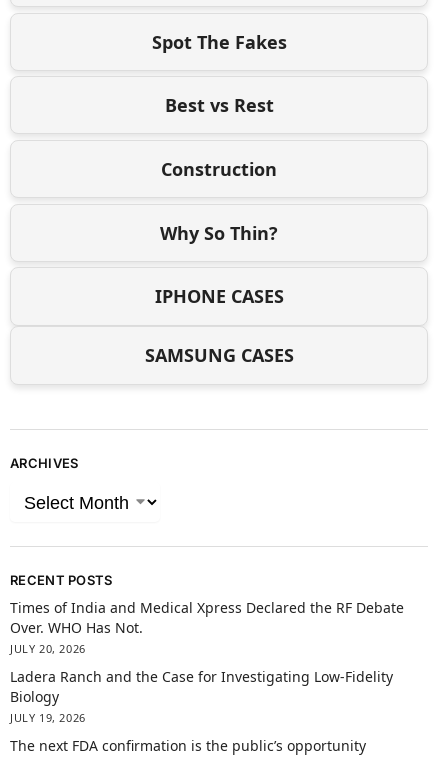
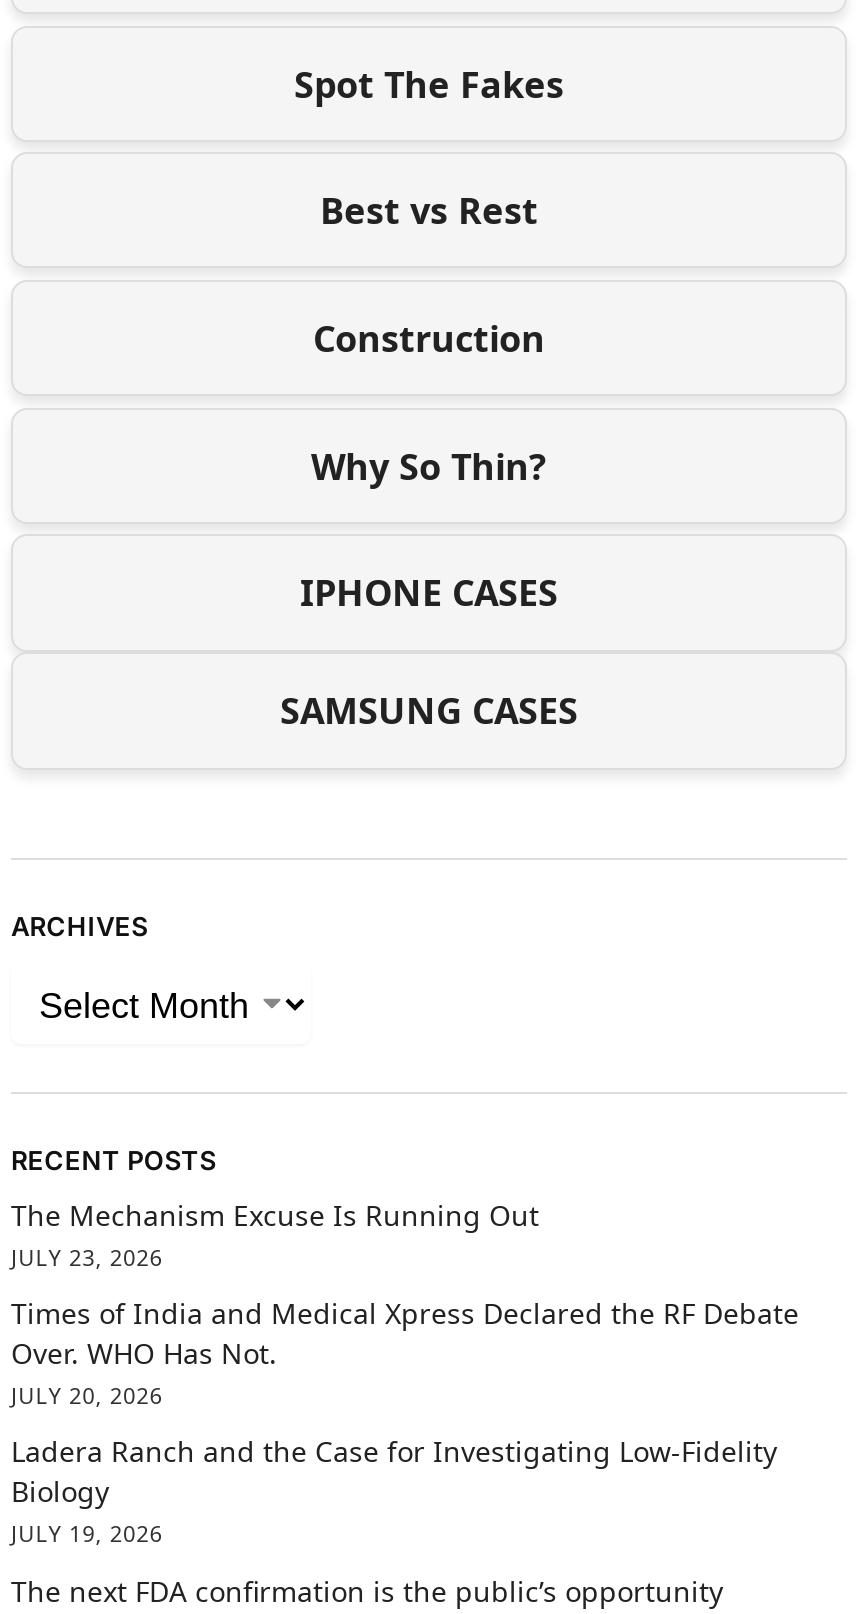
none -> [11,1196,539,1272] The Mechanism Excuse Is Running Out | JULY 23, 2026

